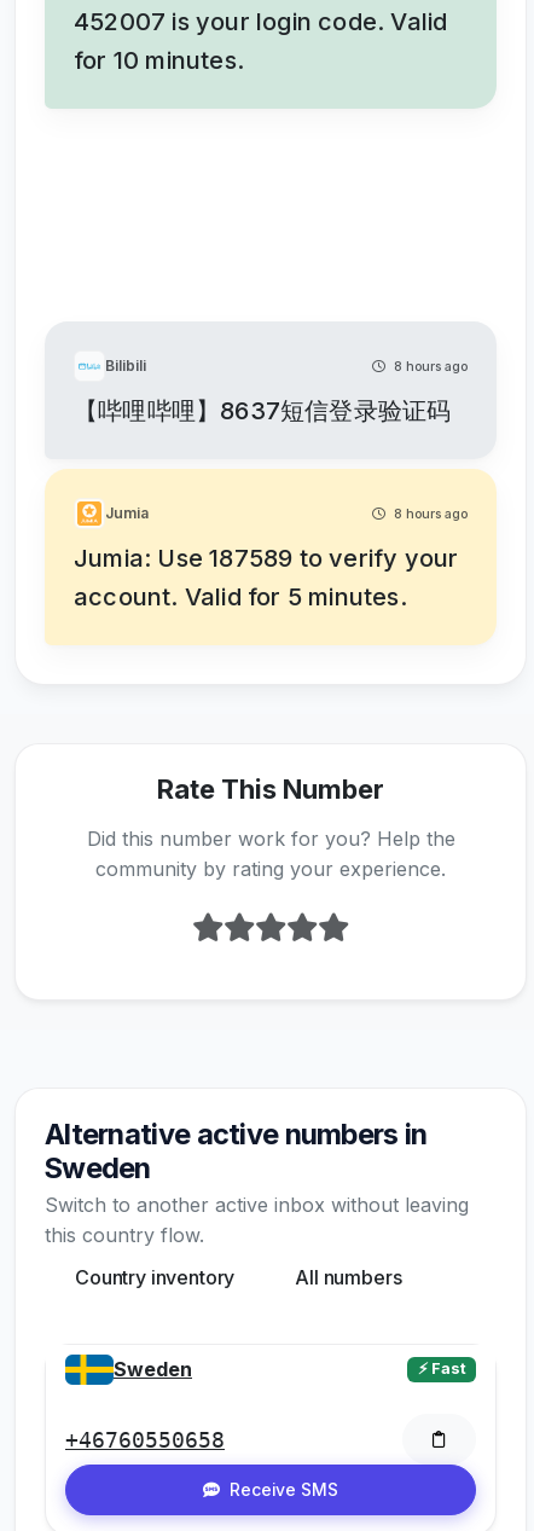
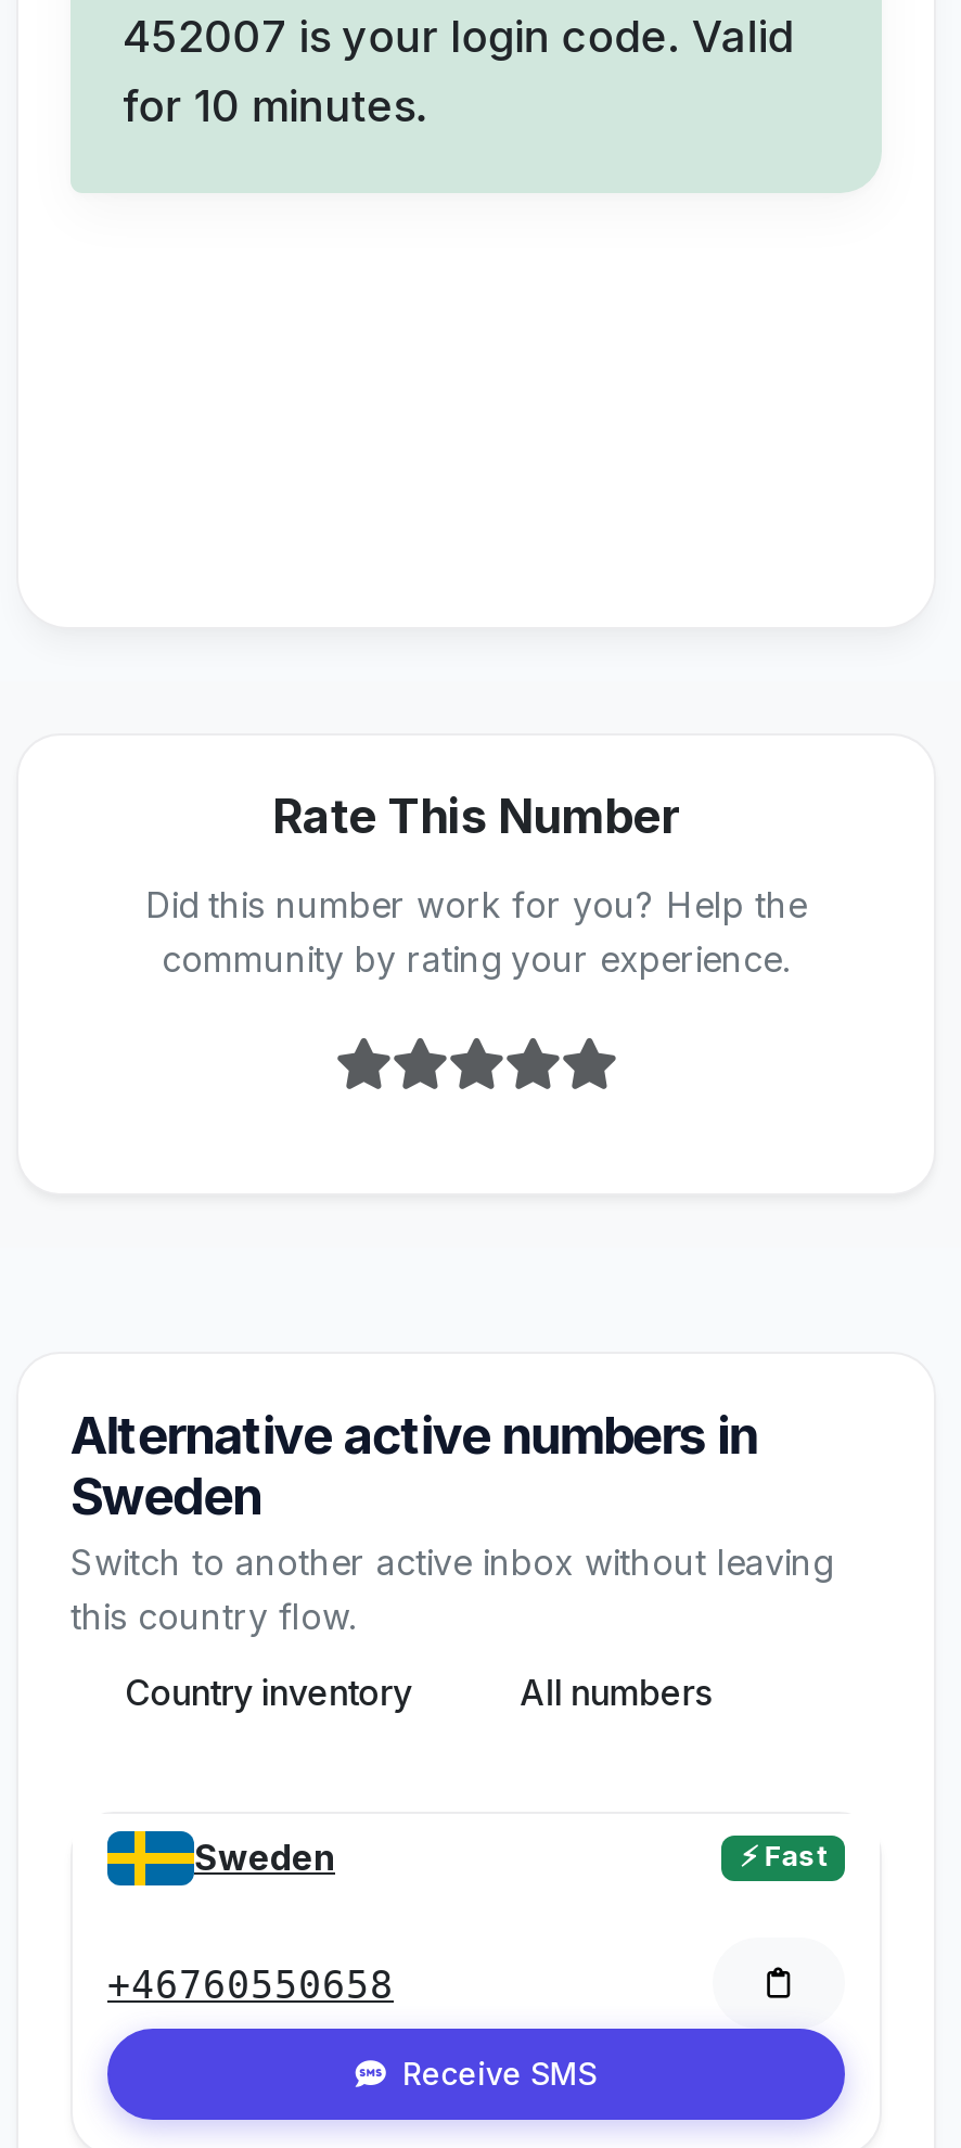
[74,356,468,425] Bilibili | 8 hours ago | 【哔哩哔哩】8637短信登录验证码 -> none
[45,469,497,645] [image] | Jumia | 8 hours ago | Jumia: Use 187589 to verify your | account. Valid for 5 minutes. -> none

